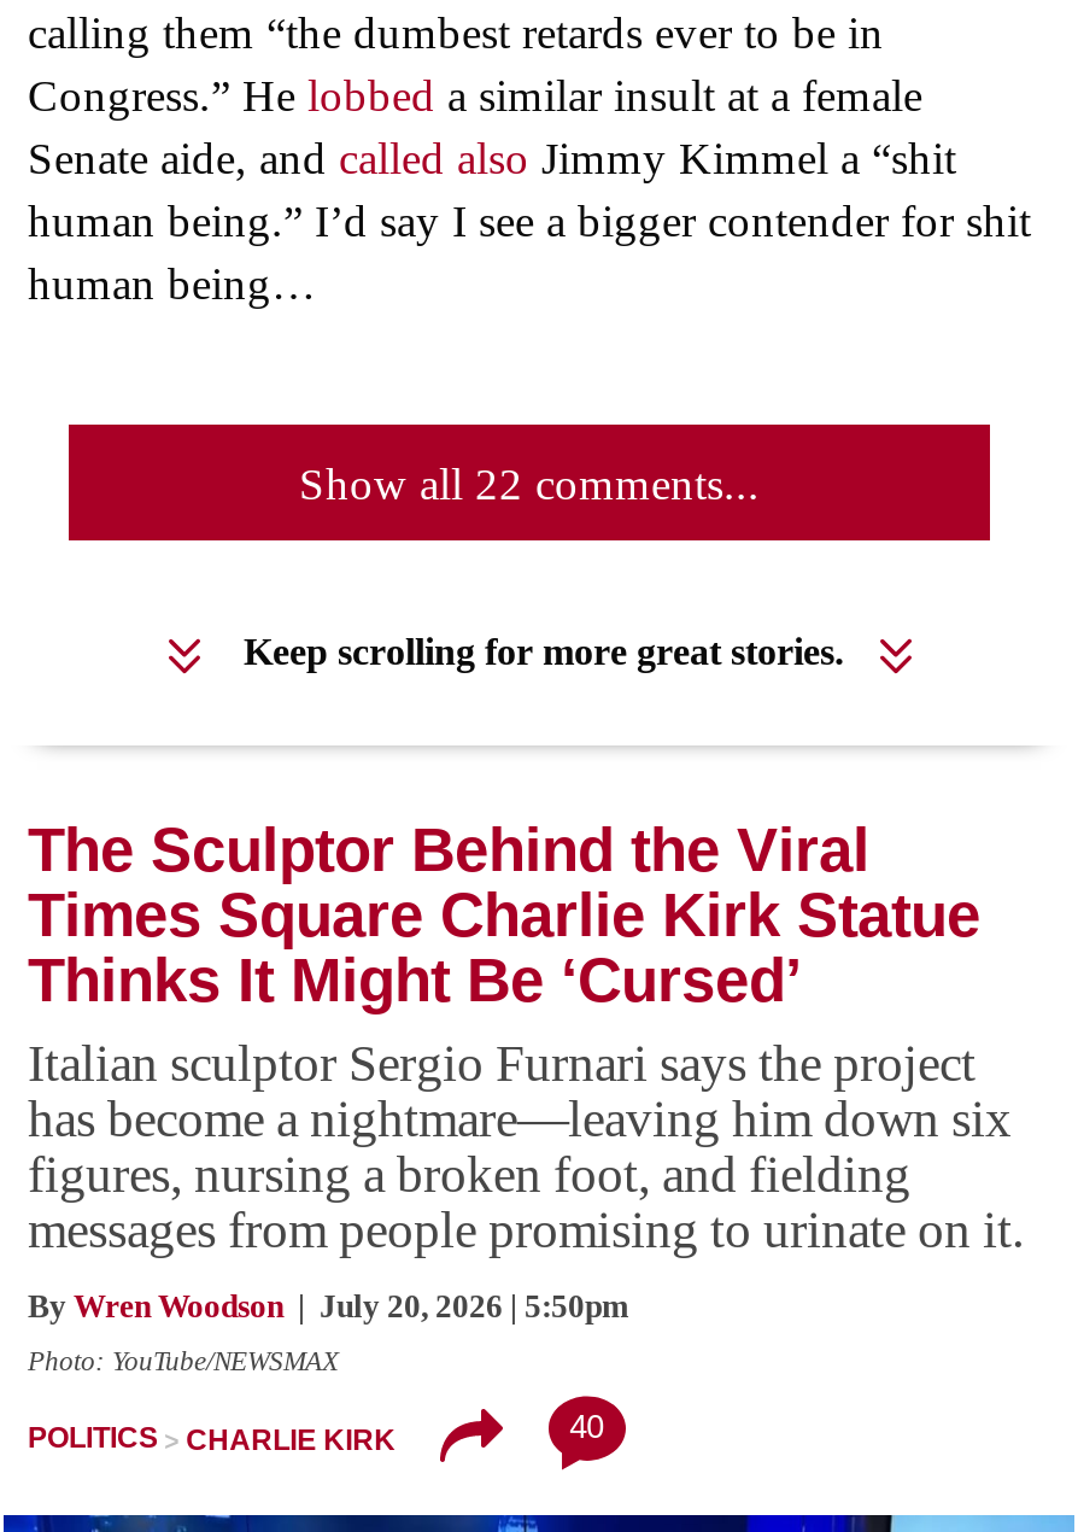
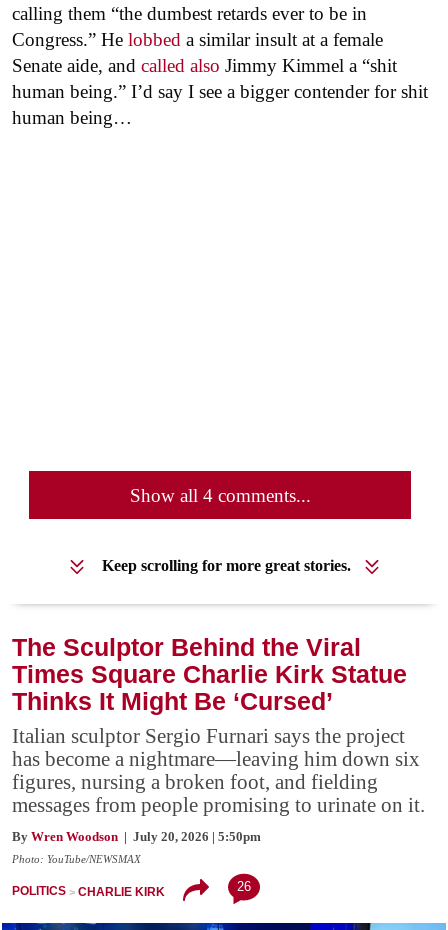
[299,458,760,509] Show all 22 comments... -> [129,485,310,506] Show all 4 comments...
[570,1409,603,1446] 40 -> [237,879,251,894] 26

